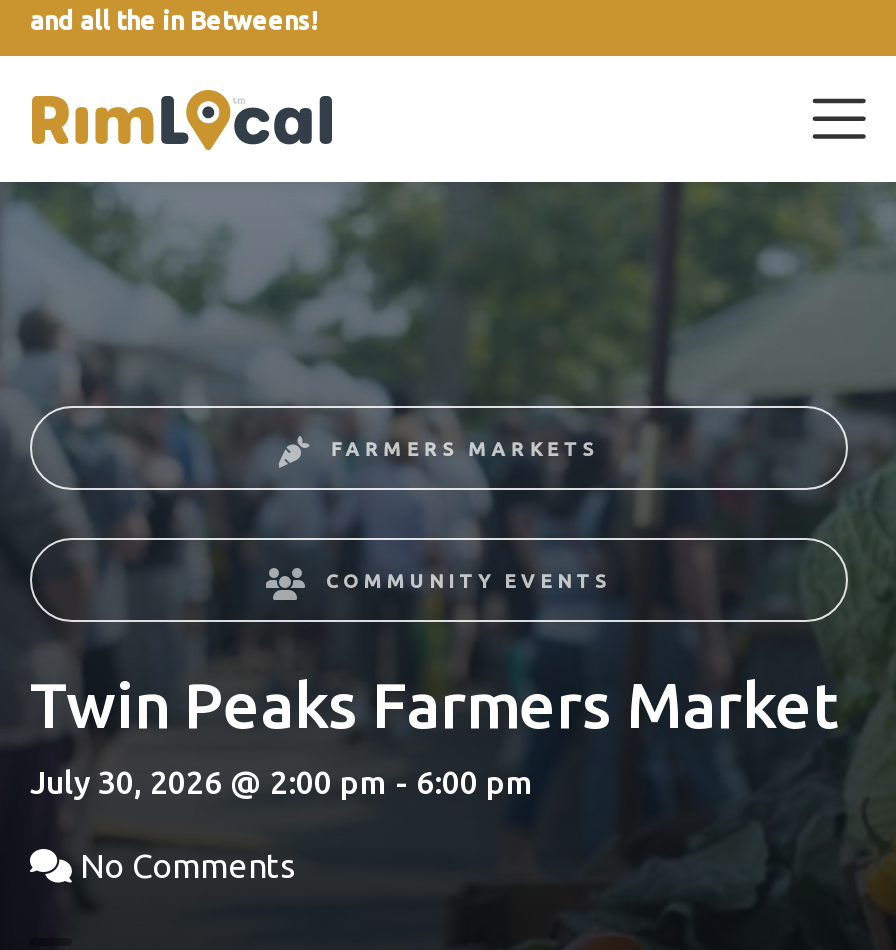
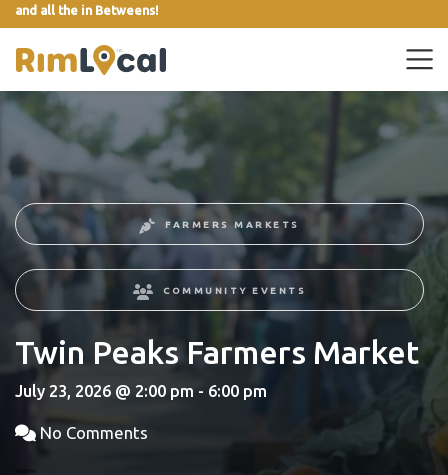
[30,765,534,801] July 30, 2026 @ 2:00 pm - 6:00 pm -> [15,382,267,400] July 23, 2026 @ 2:00 pm - 6:00 pm

